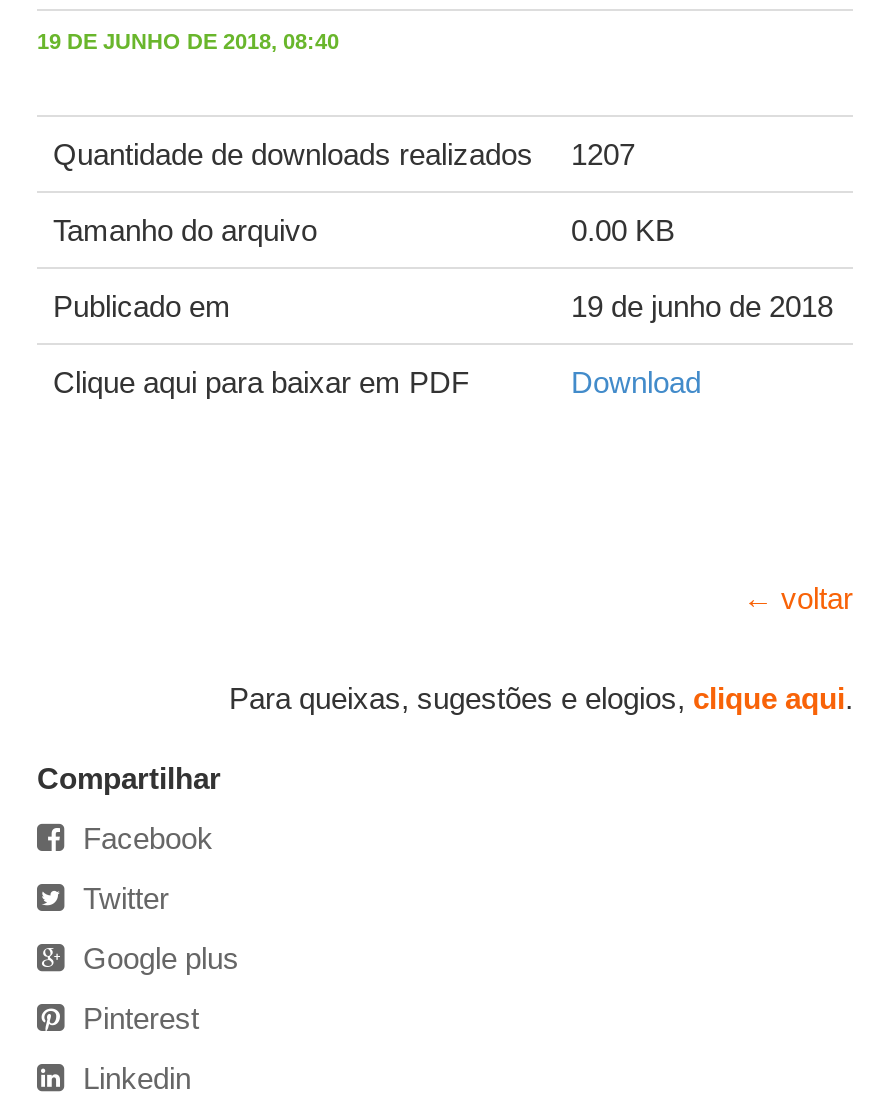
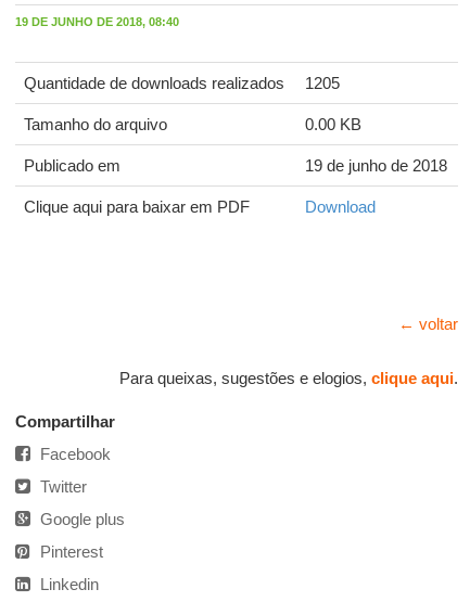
[53,137,635,171] Quantidade de downloads realizados 1207 -> [24,74,340,92] Quantidade de downloads realizados 1205

